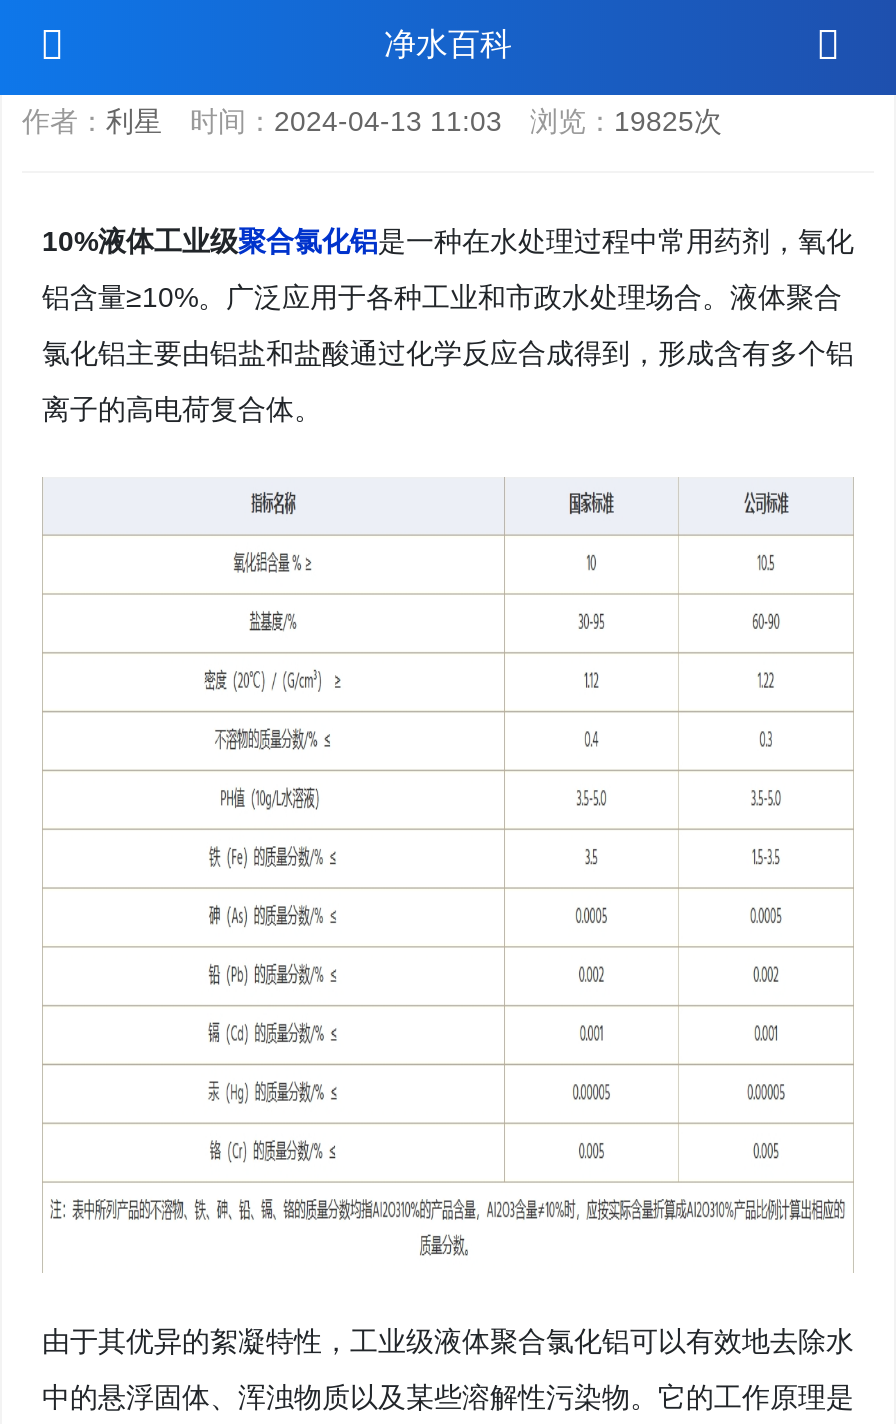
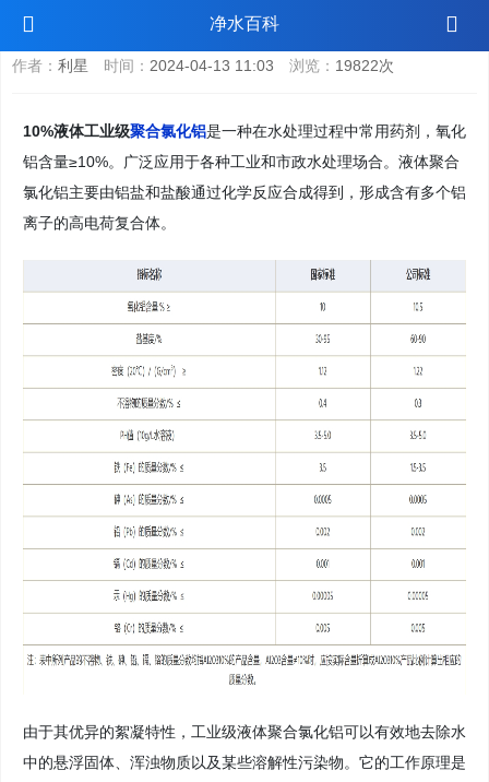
[22,105,722,137] 作者：利星时间：2024-04-13 11:03浏览：19825次 -> [12,57,394,74] 作者：利星时间：2024-04-13 11:03浏览：19822次

